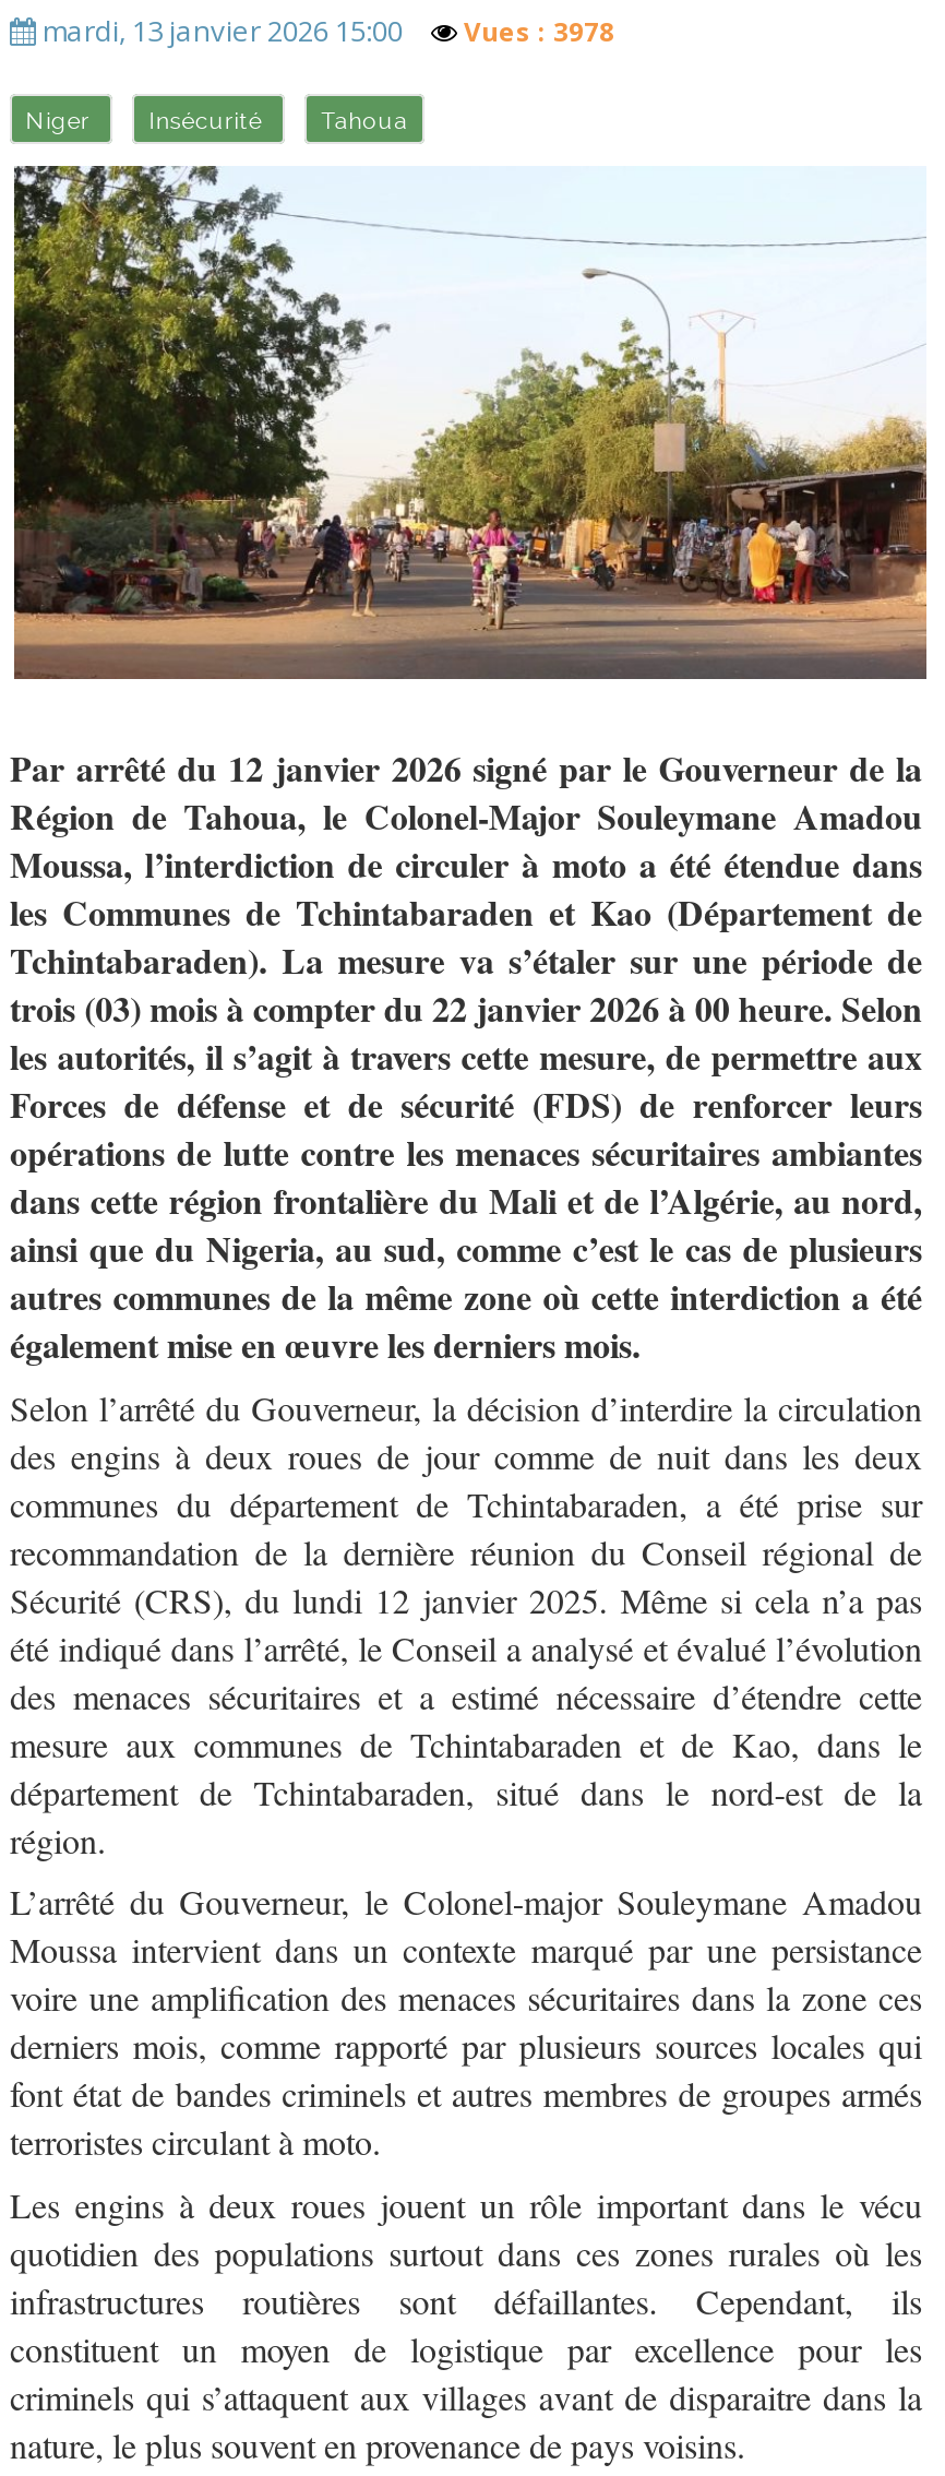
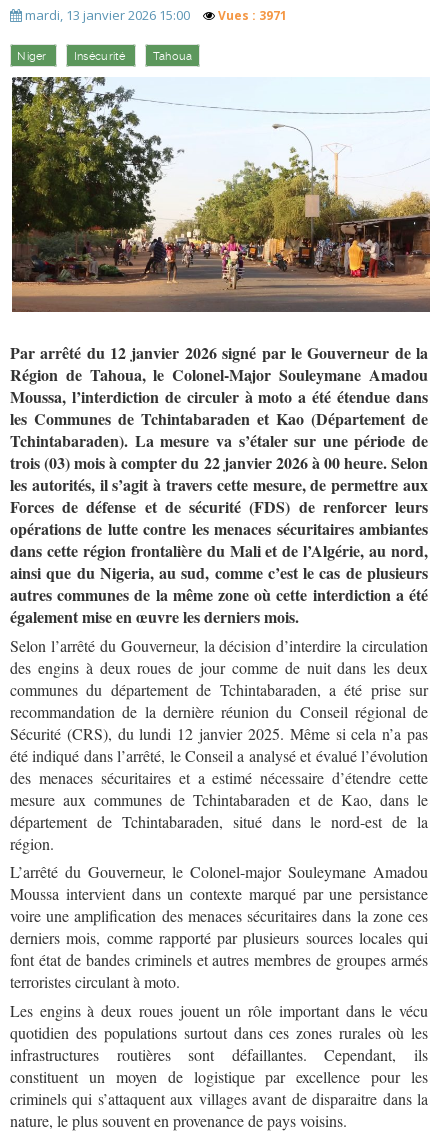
[43,11,614,50] mardi, 13 janvier 2026 15:00 Vues : 3978 -> [25,6,287,24] mardi, 13 janvier 2026 15:00 Vues : 3971

